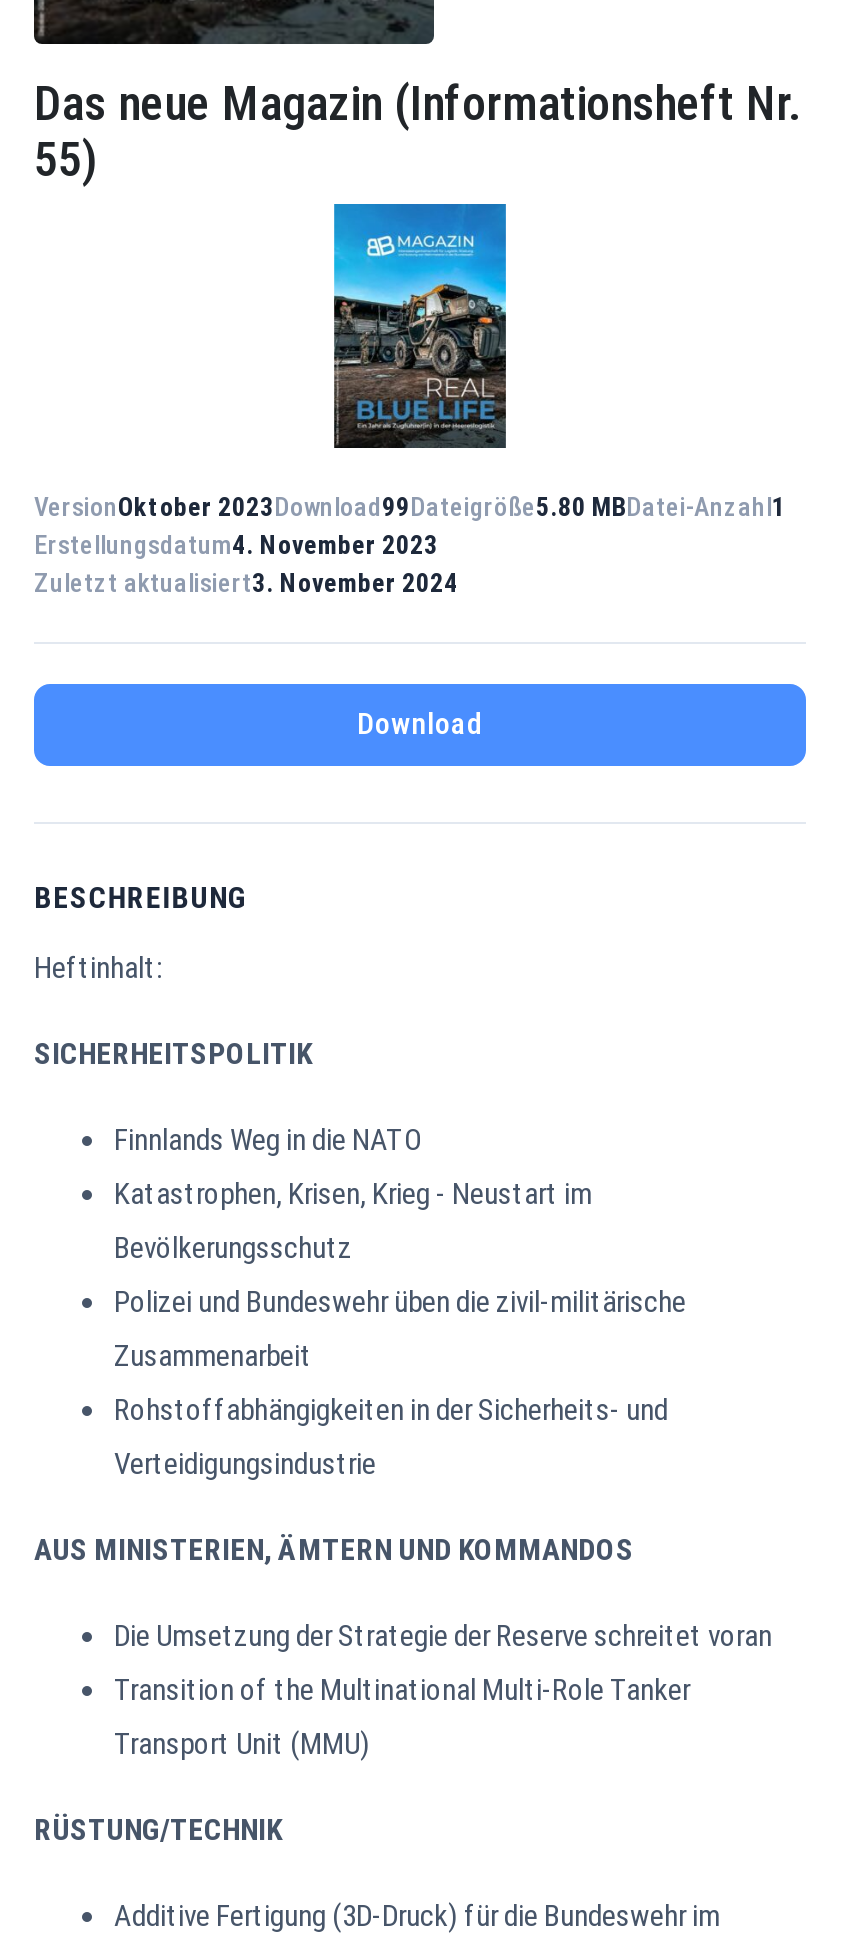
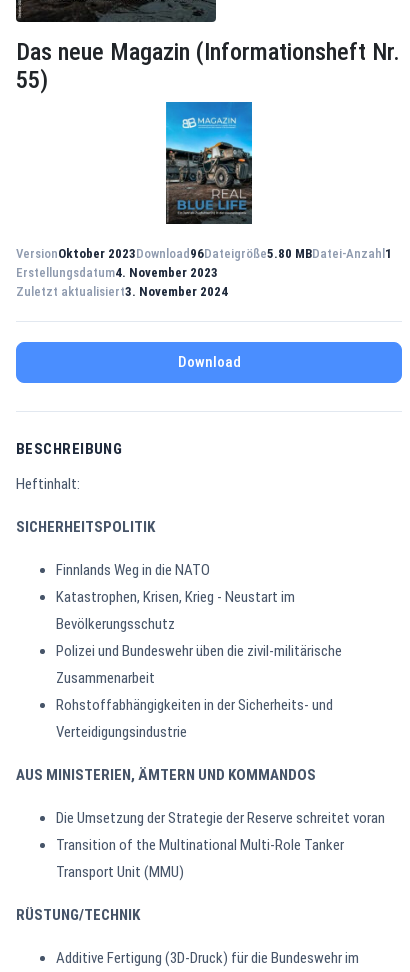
[34,492,786,522] VersionOktober 2023Download99Dateigröße5.80 MBDatei-Anzahl1 -> [16,246,392,261] VersionOktober 2023Download96Dateigröße5.80 MBDatei-Anzahl1

